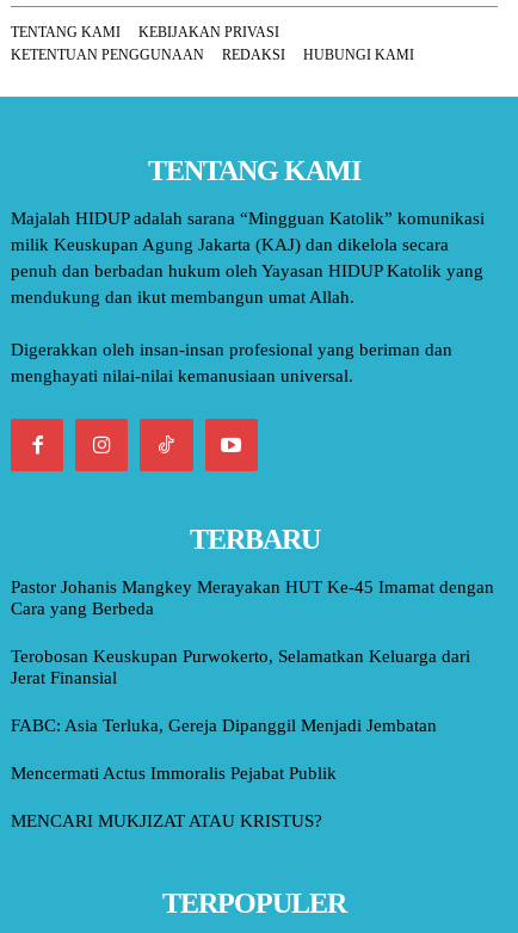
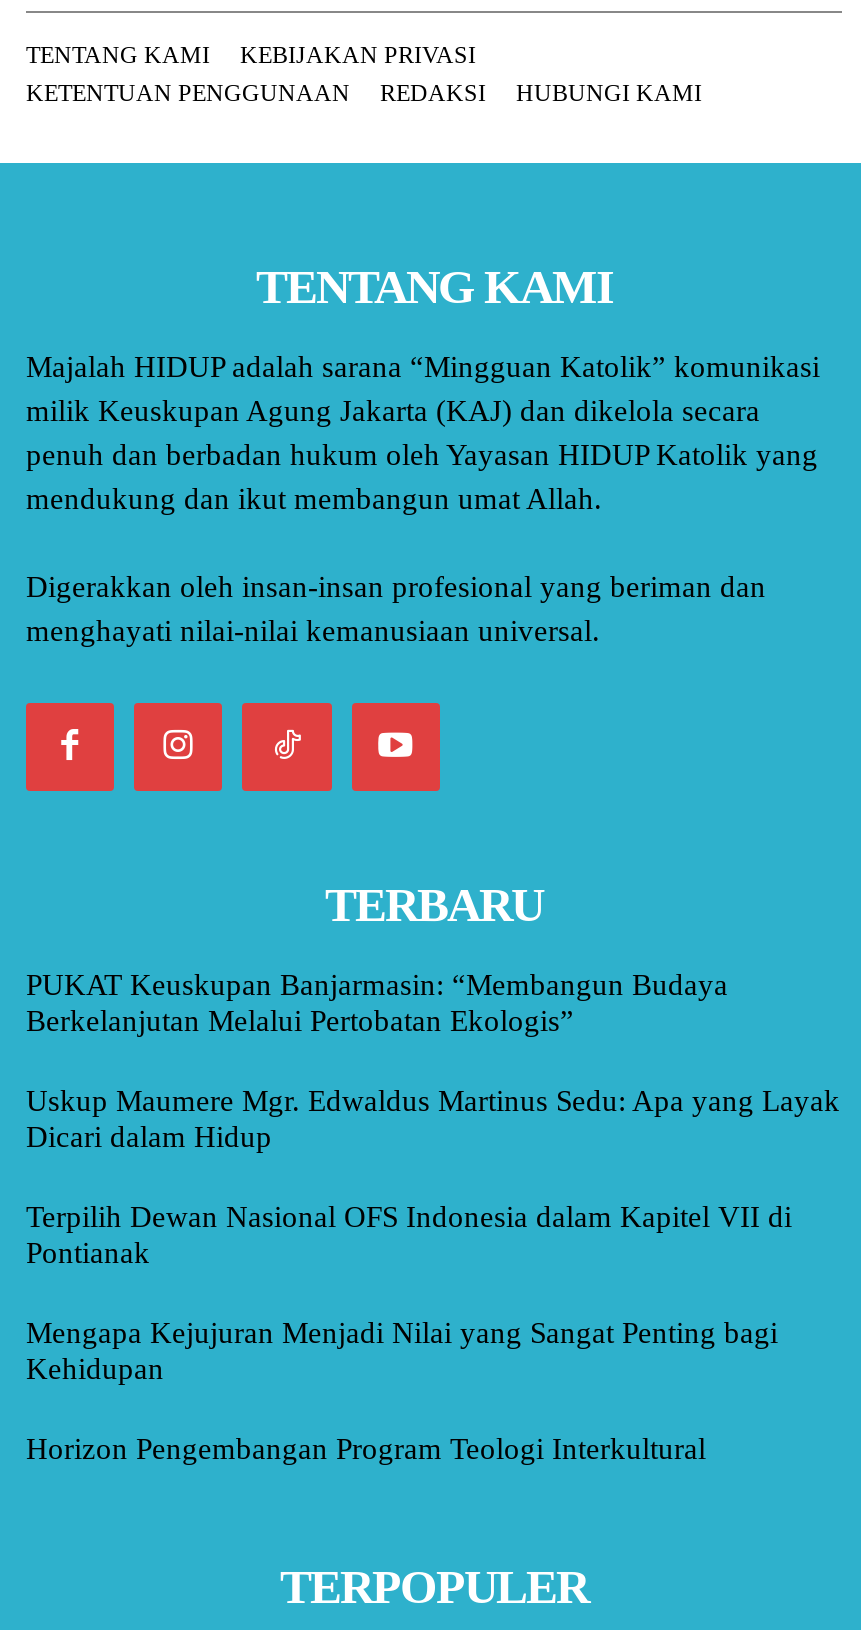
[11,578,494,618] Pastor Johanis Mangkey Merayakan HUT Ke-45 Imamat dengan | Cara yang Berbeda -> [26,968,728,1036] PUKAT Keuskupan Banjarmasin: “Membangun Budaya | Berkelanjutan Melalui Pertobatan Ekologis”
[11,647,470,687] Terobosan Keuskupan Purwokerto, Selamatkan Keluarga dari | Jerat Finansial -> [26,1084,840,1152] Uskup Maumere Mgr. Edwaldus Martinus Sedu: Apa yang Layak | Dicari dalam Hidup
[11,716,437,735] FABC: Asia Terluka, Gereja Dipanggil Menjadi Jembatan -> [26,1200,792,1268] Terpilih Dewan Nasional OFS Indonesia dalam Kapitel VII di | Pontianak
[11,764,337,783] Mencermati Actus Immoralis Pejabat Publik -> [26,1316,778,1384] Mengapa Kejujuran Menjadi Nilai yang Sangat Penting bagi | Kehidupan
[11,812,322,831] MENCARI MUKJIZAT ATAU KRISTUS? -> [26,1432,706,1464] Horizon Pengembangan Program Teologi Interkultural

